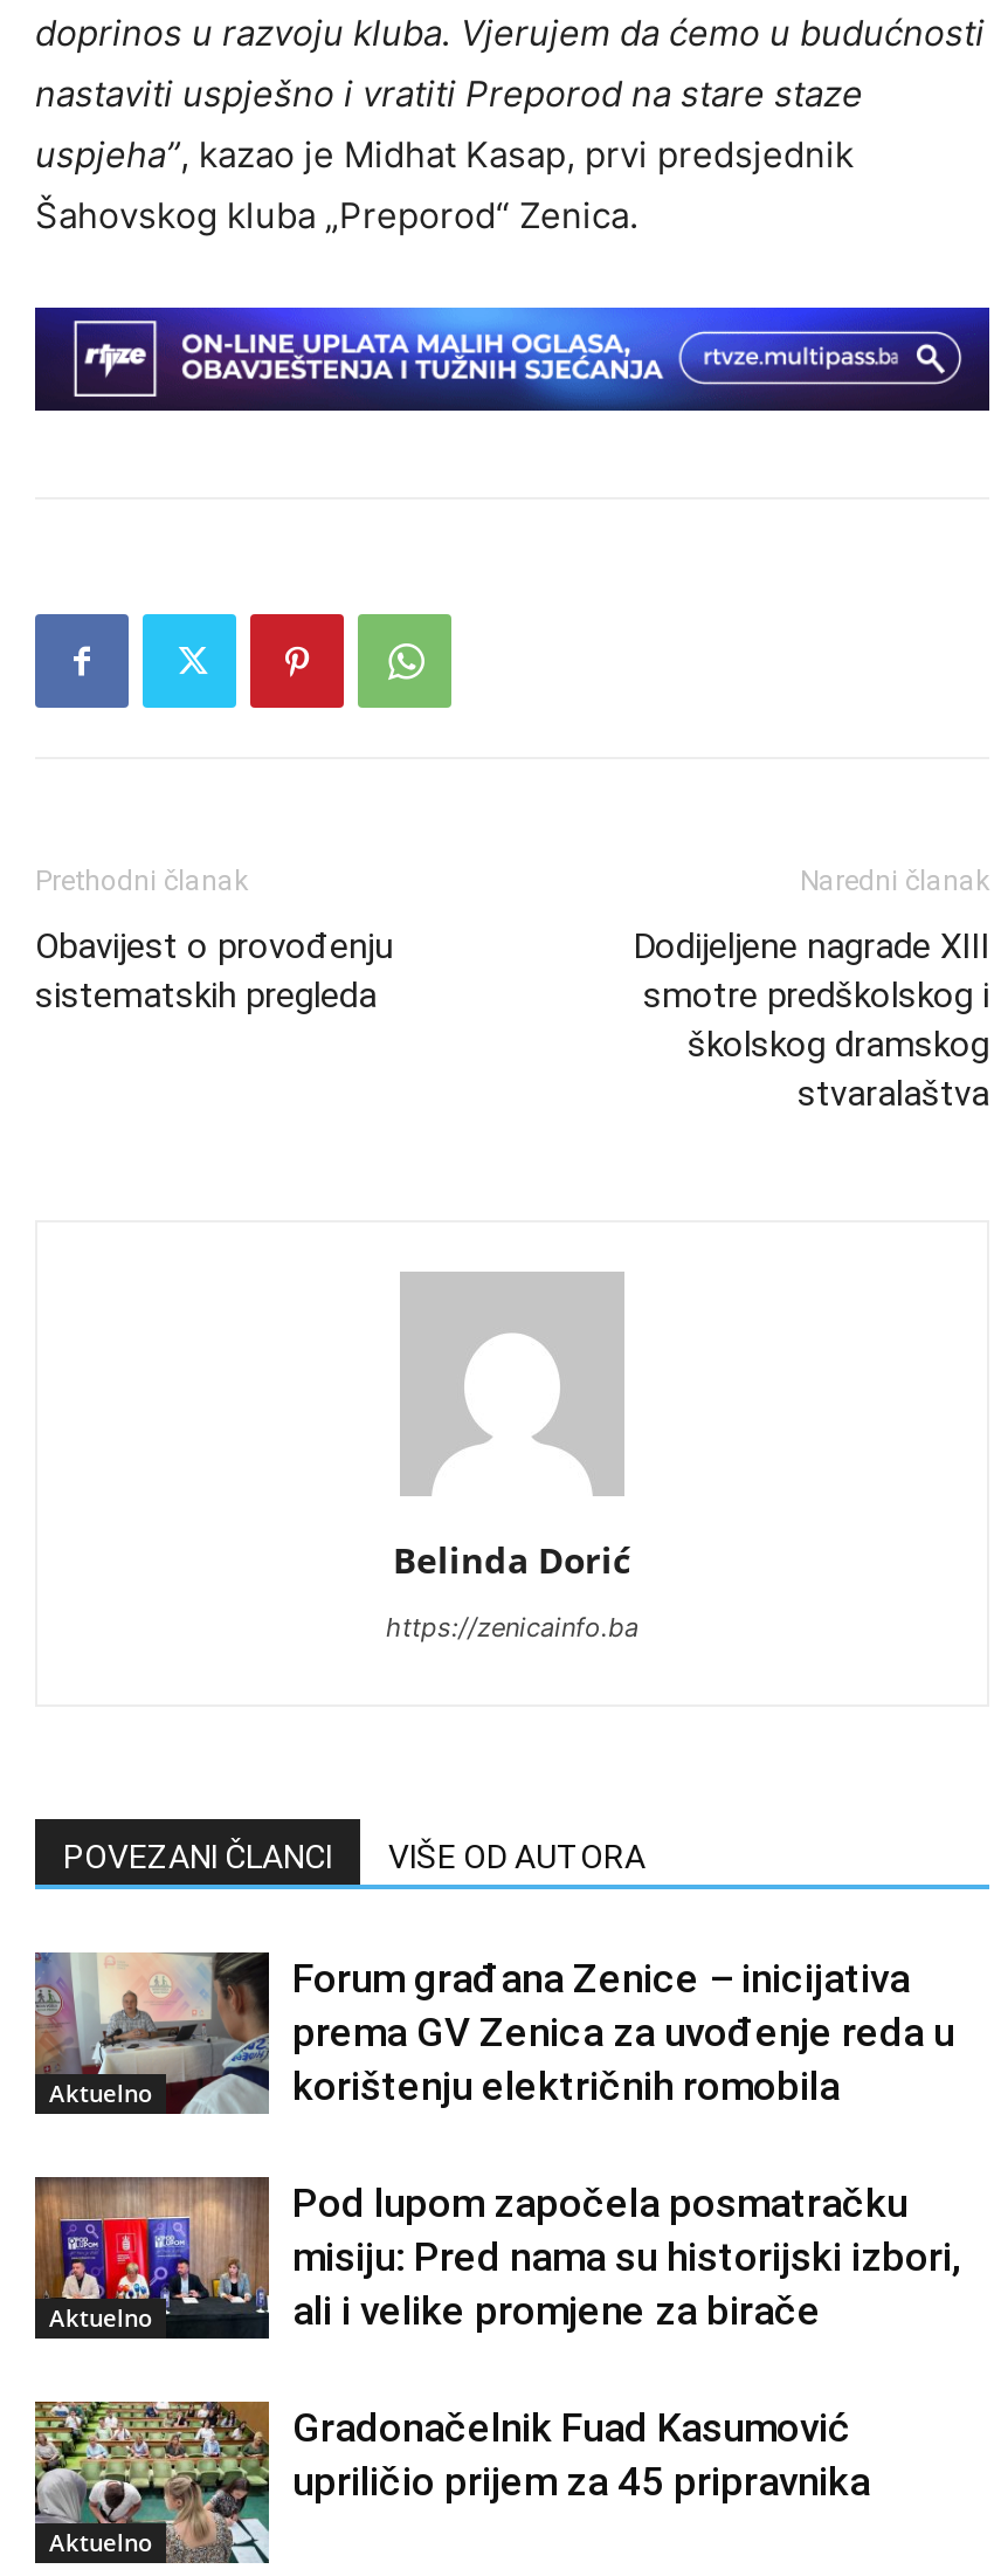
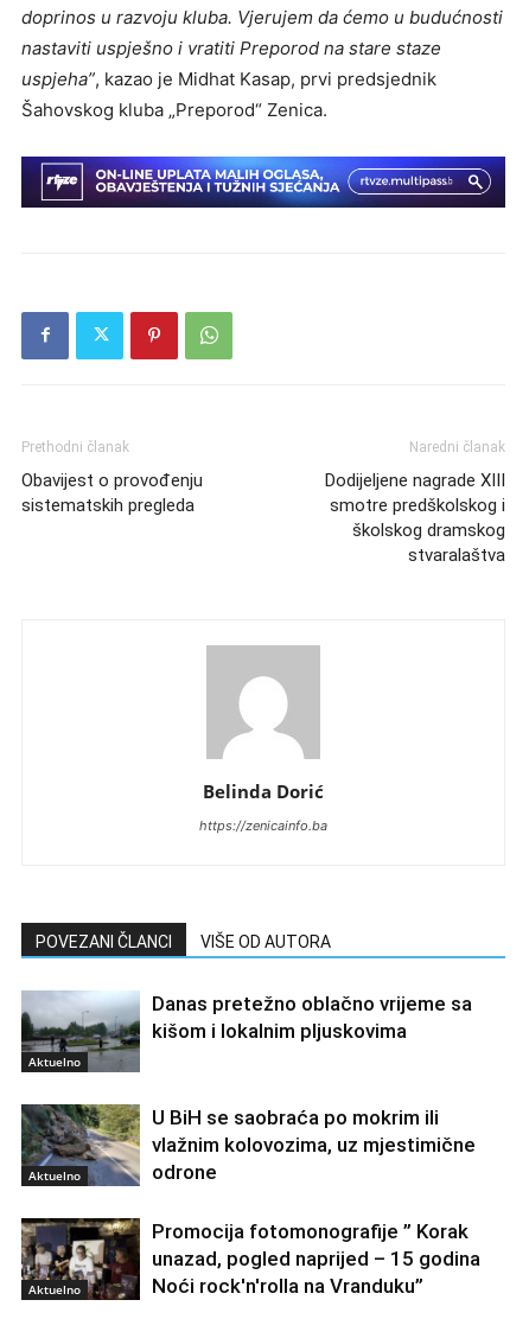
[33,1949,954,2115] [image] | Forum građana Zenice – inicijativa | prema GV Zenica za uvođenje reda u | korištenju električnih romobila -> [20,989,472,1072] [image] | Danas pretežno oblačno vrijeme sa | kišom i lokalnim pljuskovima
[33,2176,961,2340] [image] | Pod lupom započela posmatračku | misiju: Pred nama su historijski izbori, | ali i velike promjene za birače -> [20,1103,476,1186] [image] | U BiH se saobraća po mokrim ili | vlažnim kolovozima, uz mjestimične | odrone
[35,2398,870,2564] [image] | Gradonačelnik Fuad Kasumović | upriličio prijem za 45 pripravnika -> [20,1217,480,1301] [image] | Promocija fotomonografije ” Korak | unazad, pogled naprijed – 15 godina | Noći rock'n'rolla na Vranduku”

